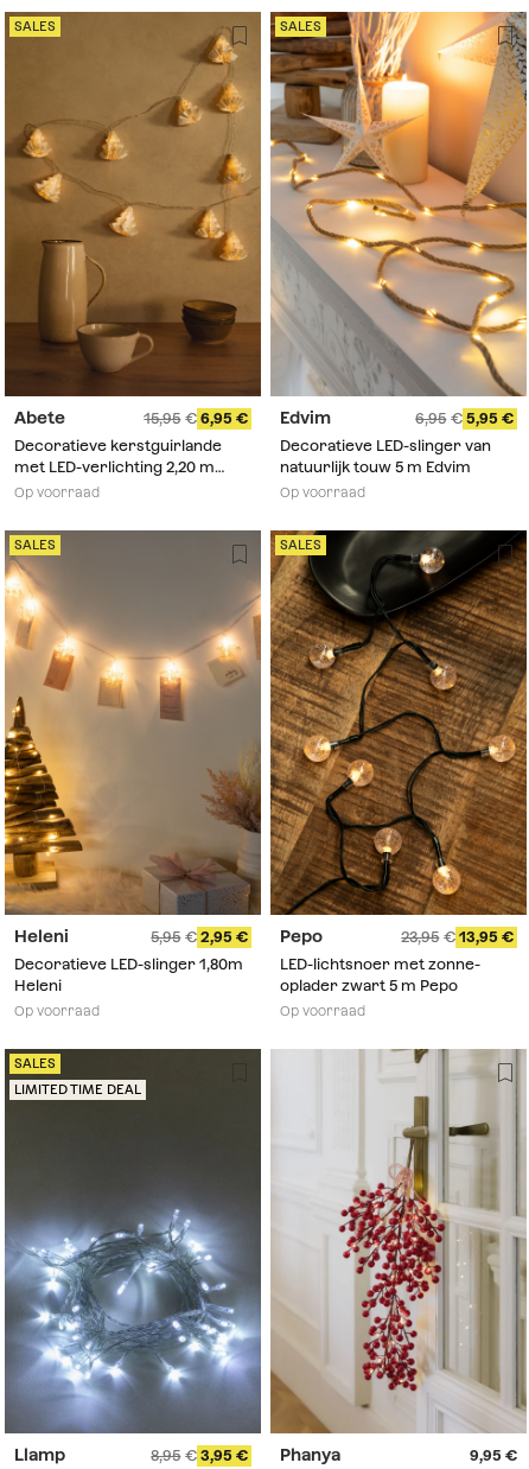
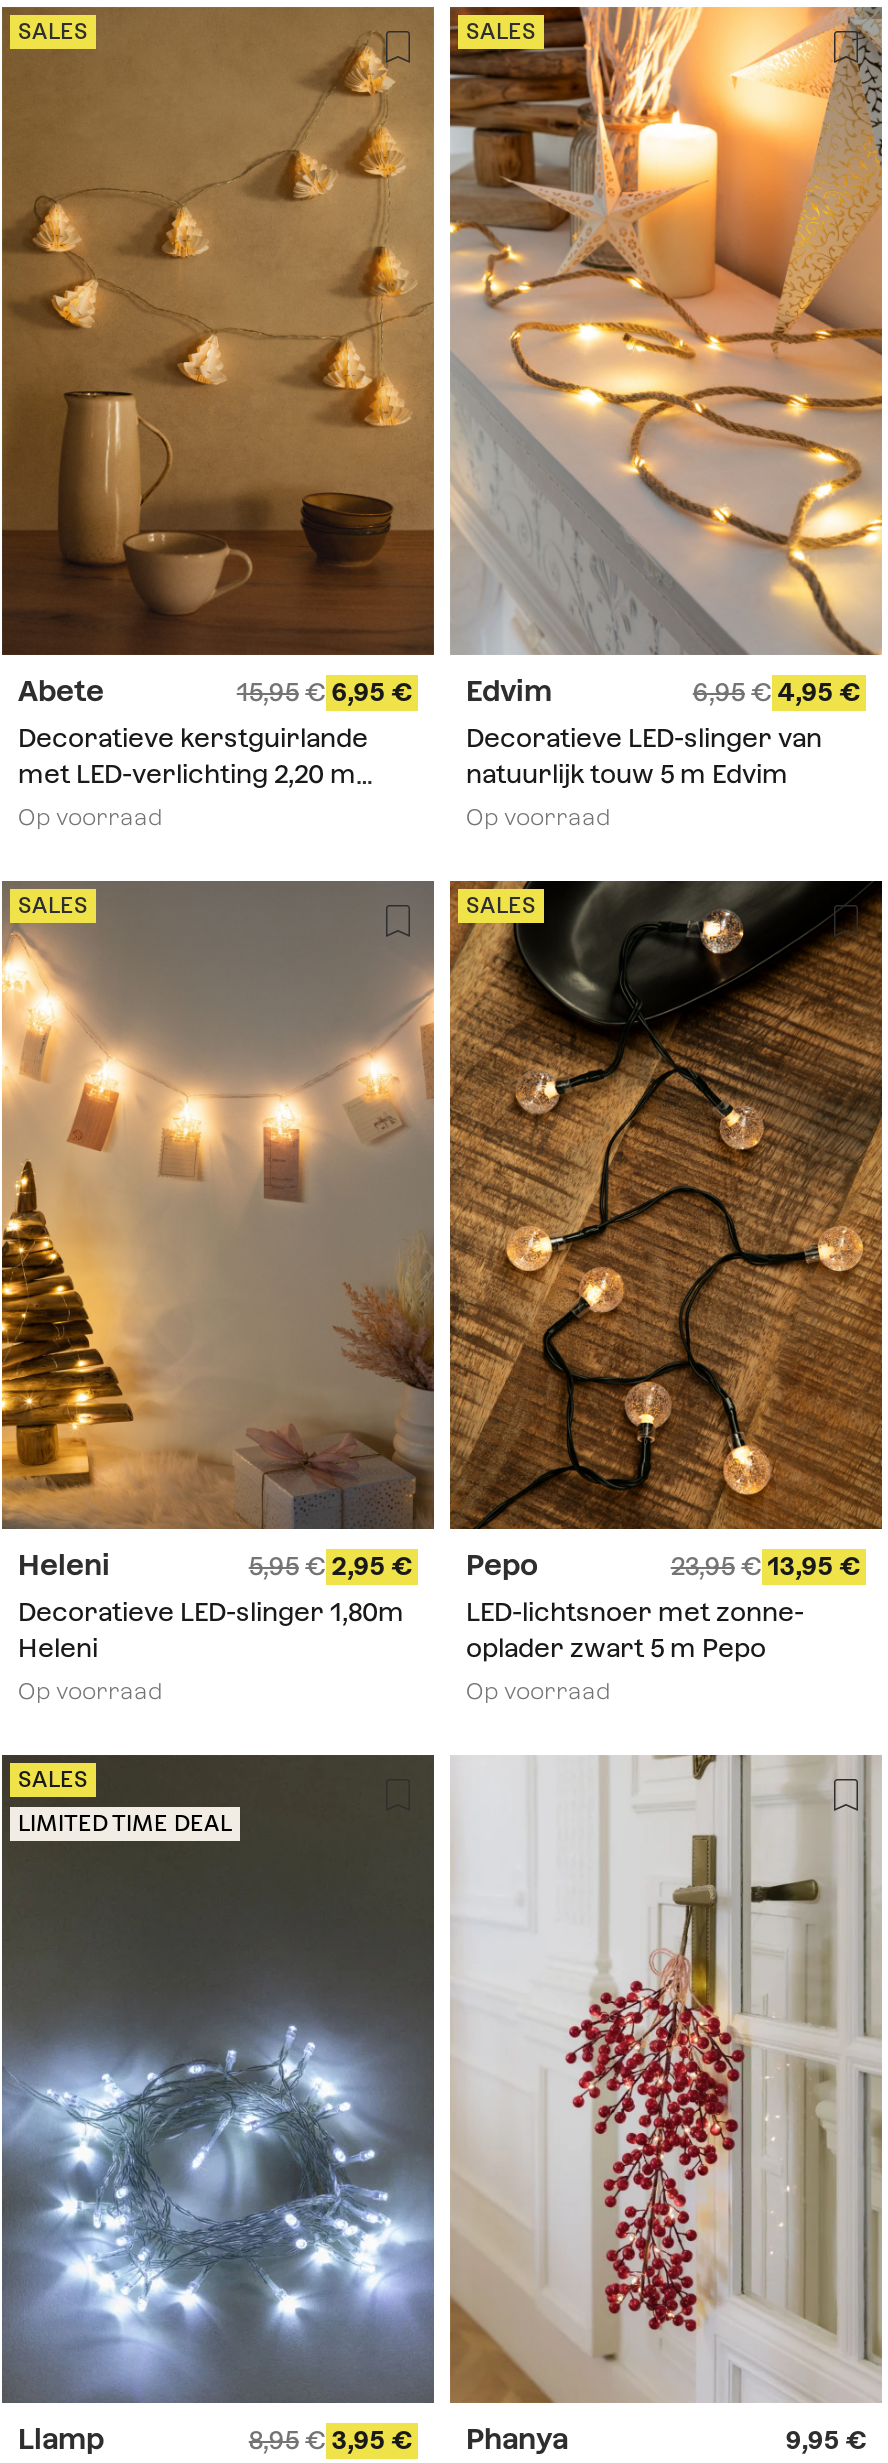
[416,409,498,427] 6,95 5,95 -> [693,677,833,707] 6,95 4,95

